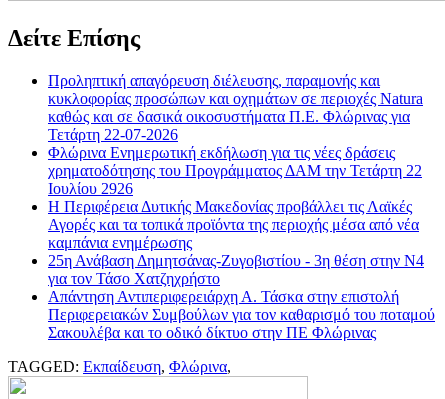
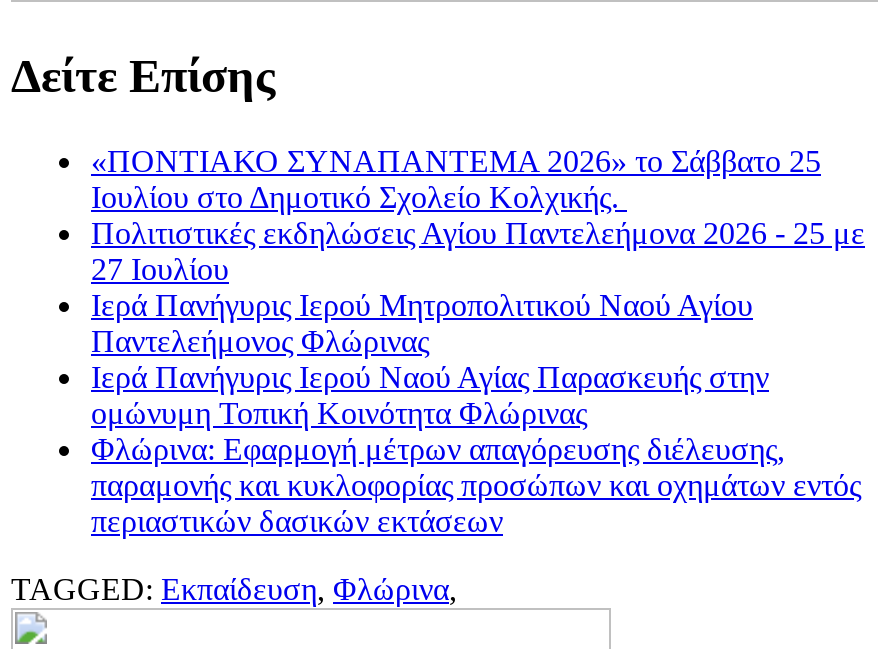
[48,71,435,340] Προληπτική απαγόρευση διέλευσης, παραμονής και | κυκλοφορίας προσώπων και οχημάτων σε περιοχές Natura | καθώς και σε δασικά οικοσυστήματα Π.Ε. Φλώρινας για | Τετάρτη 22-07-2026 | Φλώρινα Ενημερωτική εκδήλωση για τις νέες δράσεις | χρηματοδότησης του Προγράμματος ΔΑΜ την Τετάρτη 22 | Ιουλίου 2926 | Η Περιφέρεια Δυτικής Μακεδονίας προβάλλει τις Λαϊκές | Αγορές και τα τοπικά προϊόντα της περιοχής μέσα από νέα | καμπάνια ενημέρωσης | 25η Ανάβαση Δημητσάνας-Ζυγοβιστίου - 3η θέση στην Ν4 | για τον Τάσο Χατζηχρήστο | Απάντηση Αντιπεριφερειάρχη Α. Τάσκα στην επιστολή | Περιφερειακών Συμβούλων για τον καθαρισμό του ποταμού | Σακουλέβα και το οδικό δίκτυο στην ΠΕ Φλώρινας -> [91,143,865,537] «ΠΟΝΤΙΑΚΟ ΣΥΝΑΠΑΝΤΕΜΑ 2026» το Σάββατο 25 | Ιουλίου στο Δημοτικό Σχολείο Κολχικής. | Πολιτιστικές εκδηλώσεις Αγίου Παντελεήμονα 2026 - 25 με | 27 Ιουλίου | Ιερά Πανήγυρις Ιερού Μητροπολιτικού Ναού Αγίου | Παντελεήμονος Φλώρινας | Ιερά Πανήγυρις Ιερού Ναού Αγίας Παρασκευής στην | ομώνυμη Τοπική Κοινότητα Φλώρινας | Φλώρινα: Εφαρμογή μέτρων απαγόρευσης διέλευσης, | παραμονής και κυκλοφορίας προσώπων και οχημάτων εντός | περιαστικών δασικών εκτάσεων

